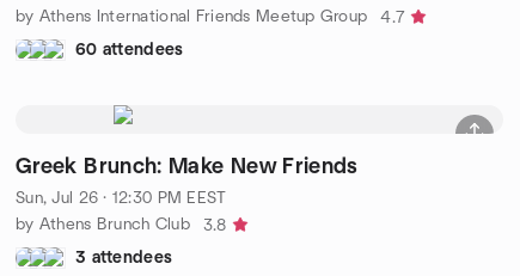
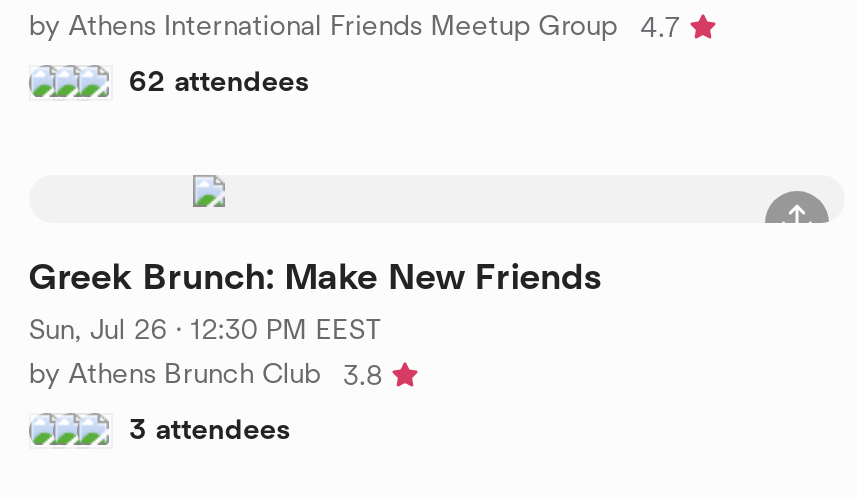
[75,41,183,58] 60 attendees -> [129,68,310,96] 62 attendees

